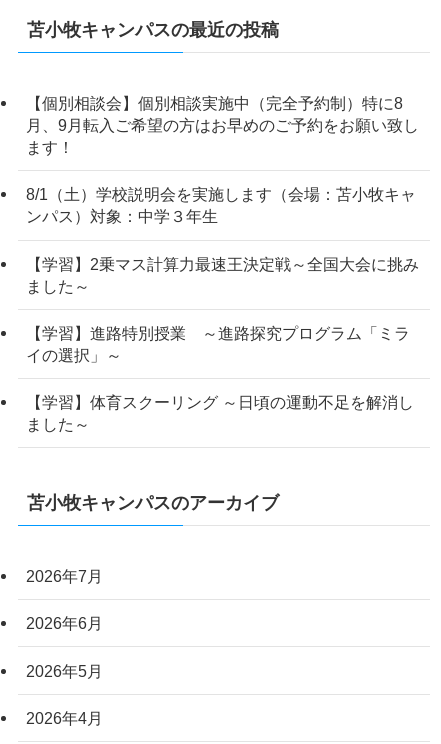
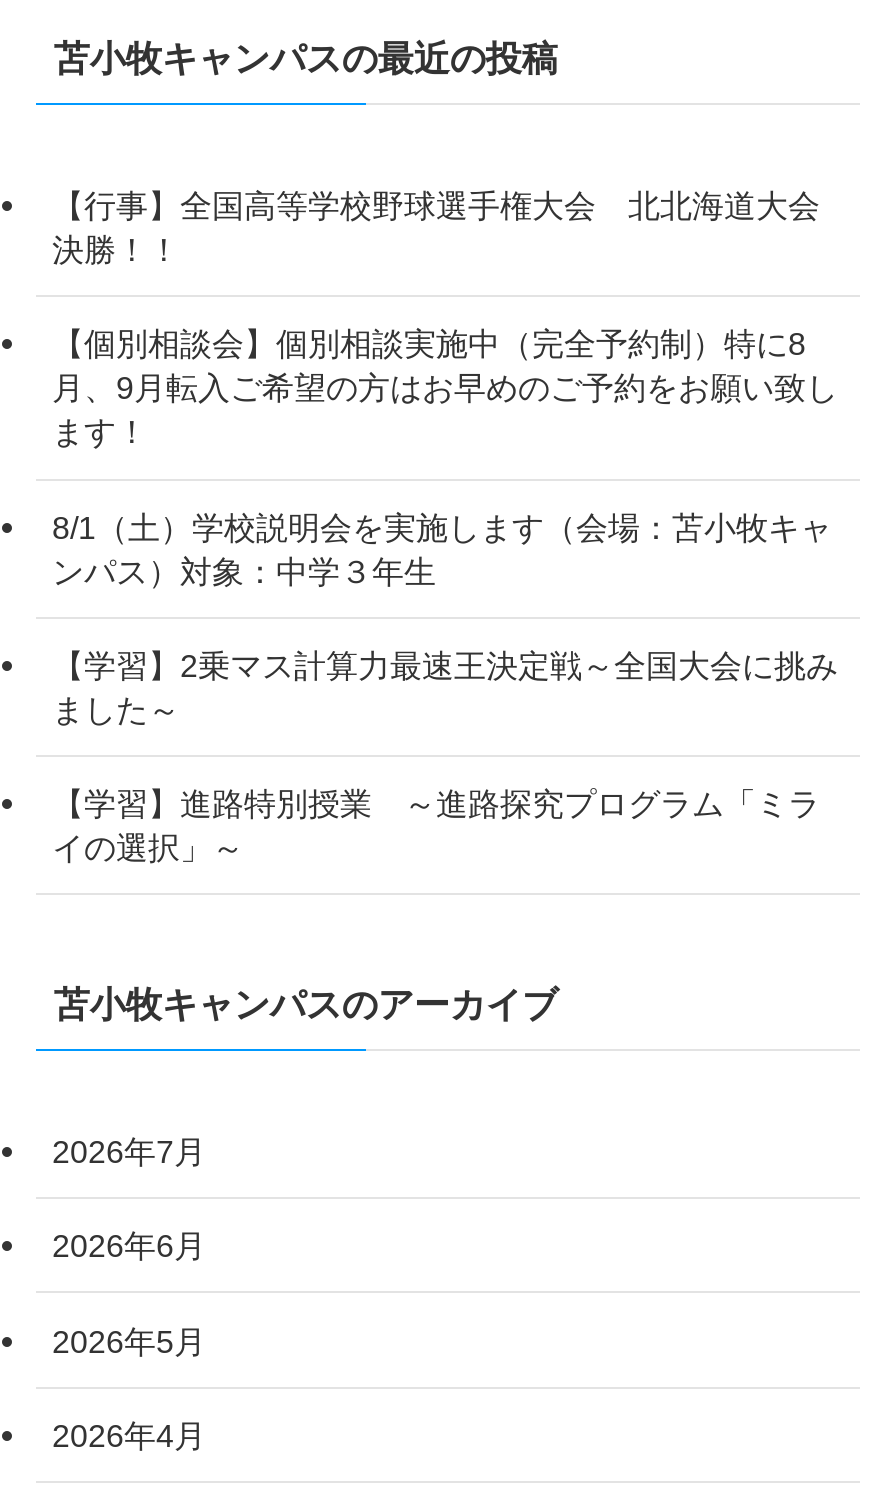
none -> [52,187,820,267] 【行事】全国高等学校野球選手権大会 北北海道大会 | 決勝！！
moved [26,94,419,364] -> [52,326,838,865]: 【個別相談会】個別相談実施中（完全予約制）特に8 | 月、9月転入ご希望の方はお早めのご予約をお願い致し | ます！ | ... | 【学習】進路特別授業 ～進路探究プログラム「ミラ | イの選択」～
[26,393,414,433] 【学習】体育スクーリング ～日頃の運動不足を解消し | ました～ -> none

